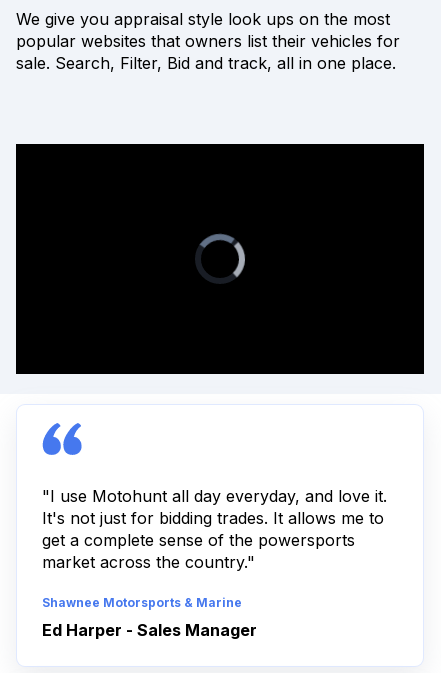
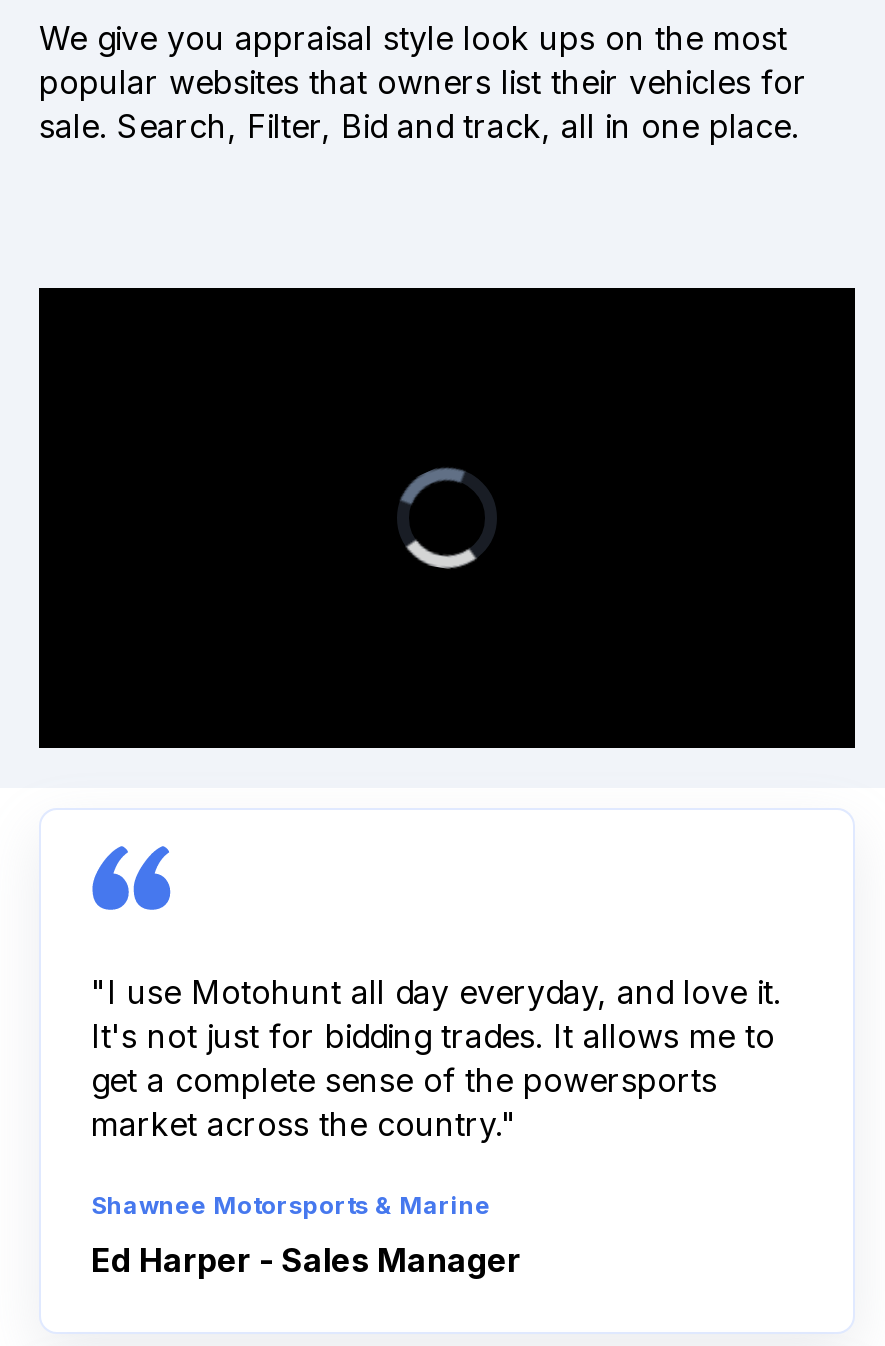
[198,237,245,284] [image] -> [401,476,495,570] [image]

